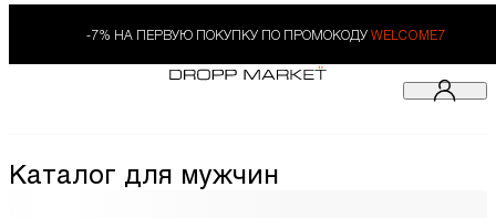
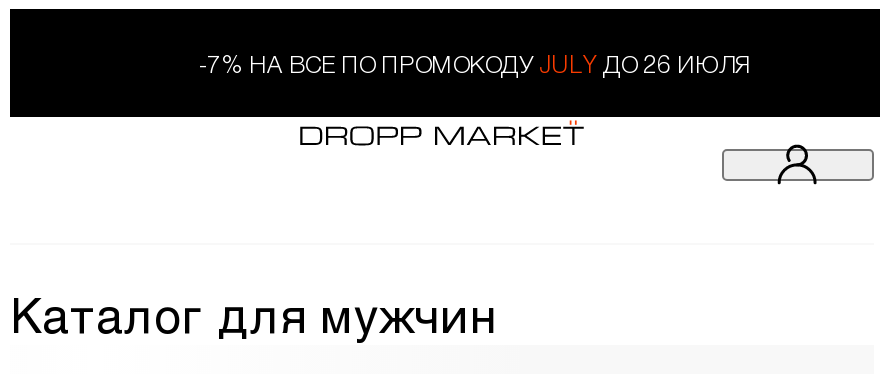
[86,27,445,42] -7% НА ПЕРВУЮ ПОКУПКУ ПО ПРОМОКОДУ WELCOME7 -> [199,49,749,77] -7% НА ВСЕ ПО ПРОМОКОДУ JULY ДО 26 ИЮЛЯ

